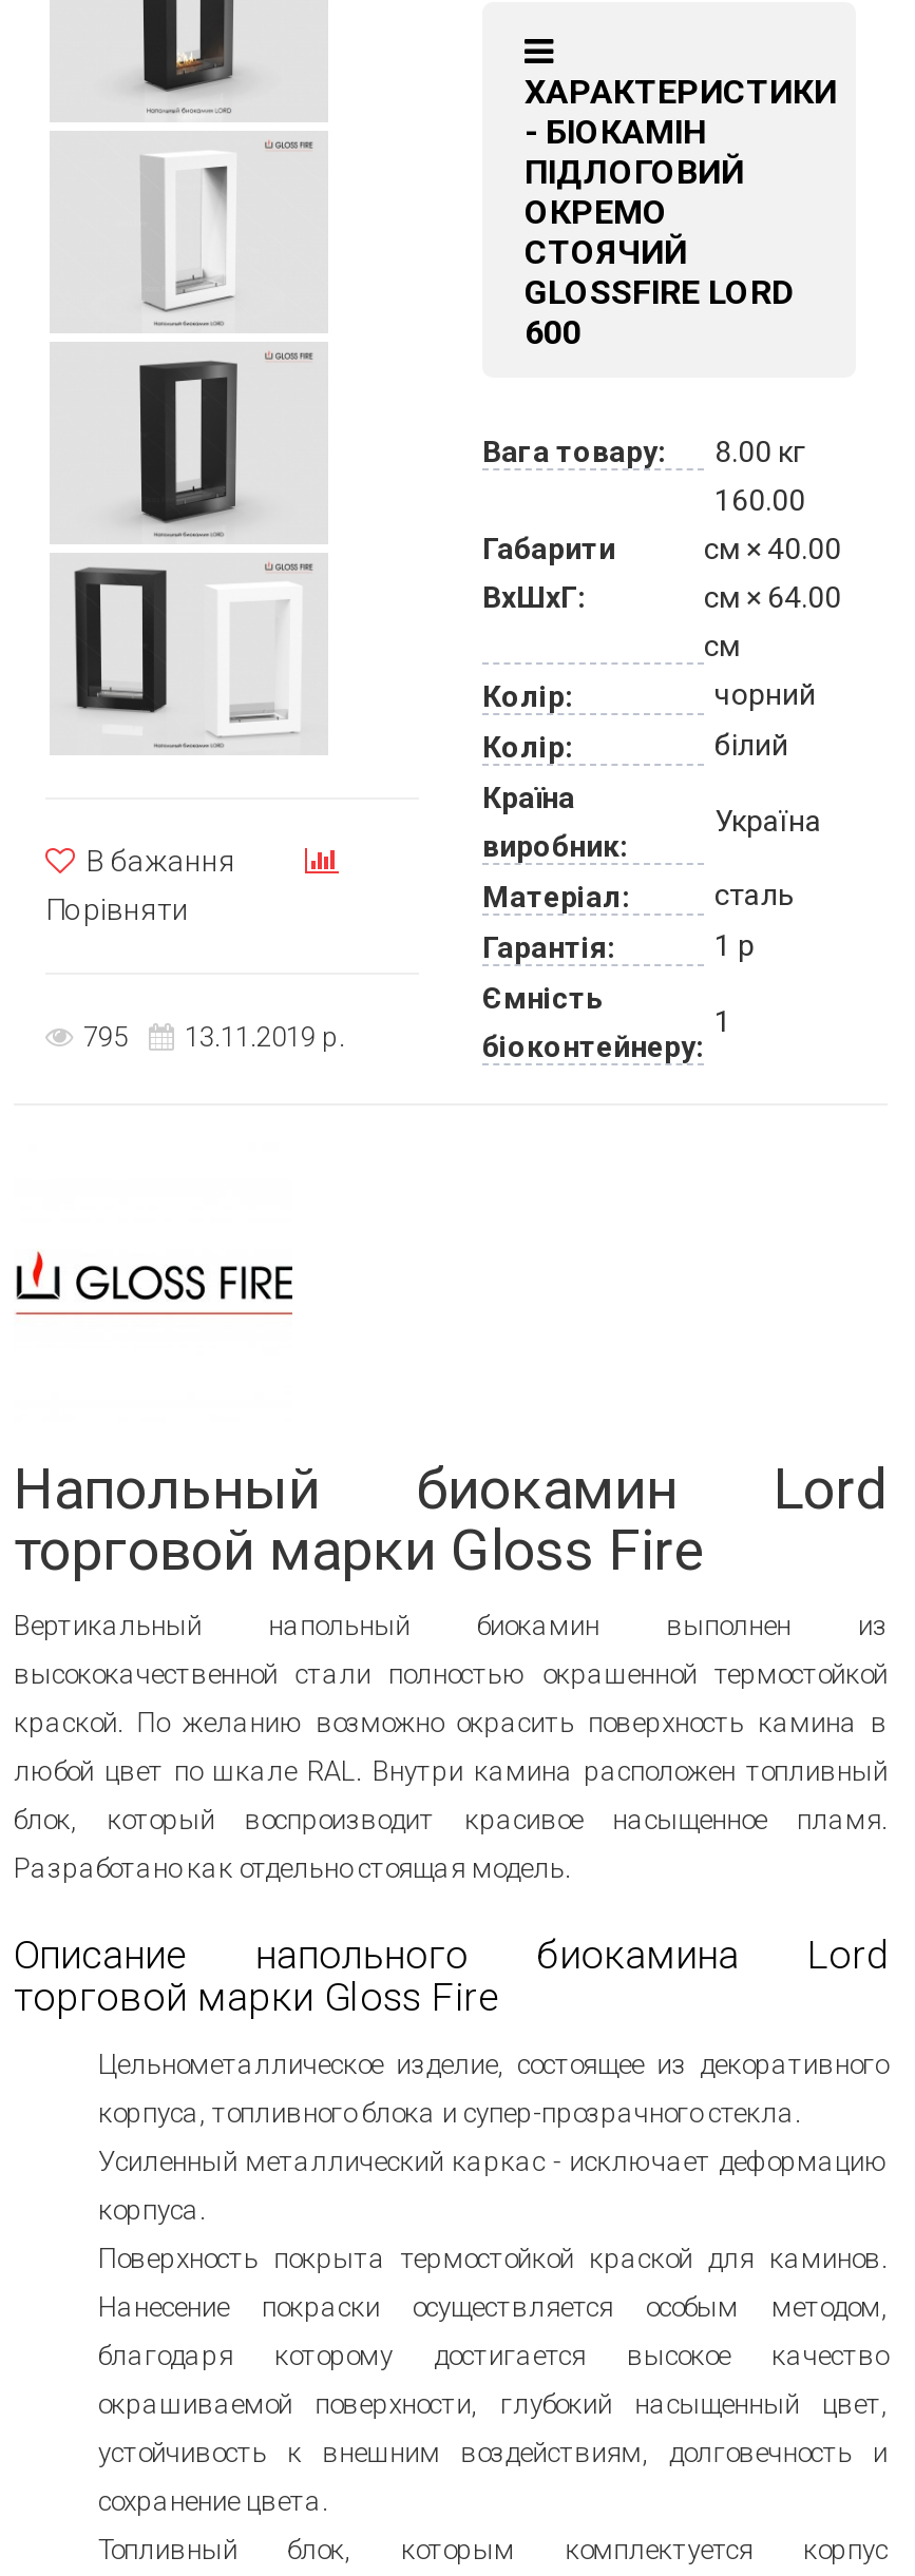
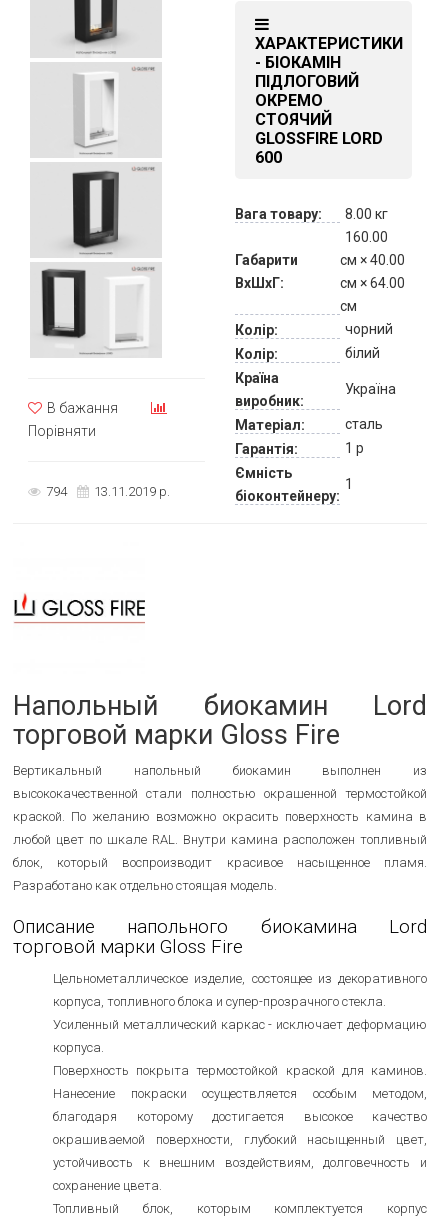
[83,1021,345,1053] 795 13.11.2019 р. -> [46,484,170,499] 794 13.11.2019 р.

